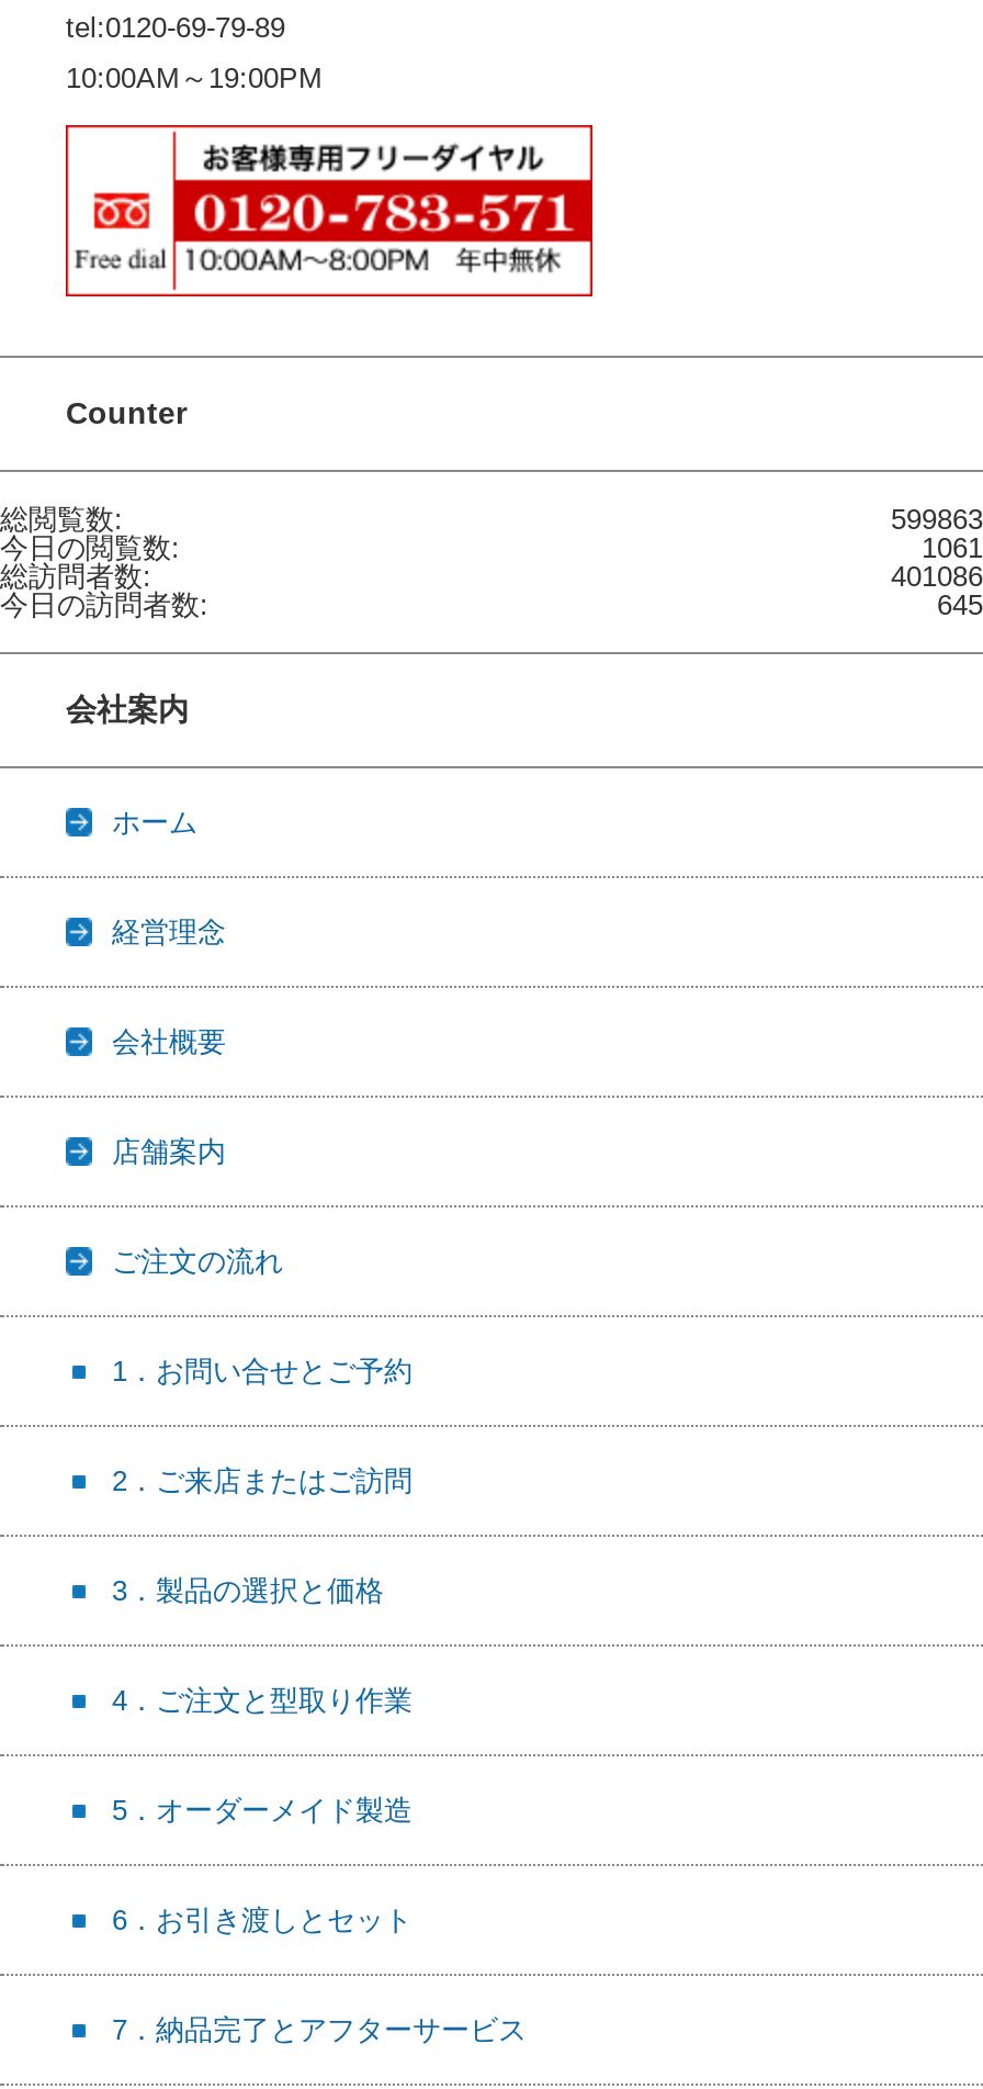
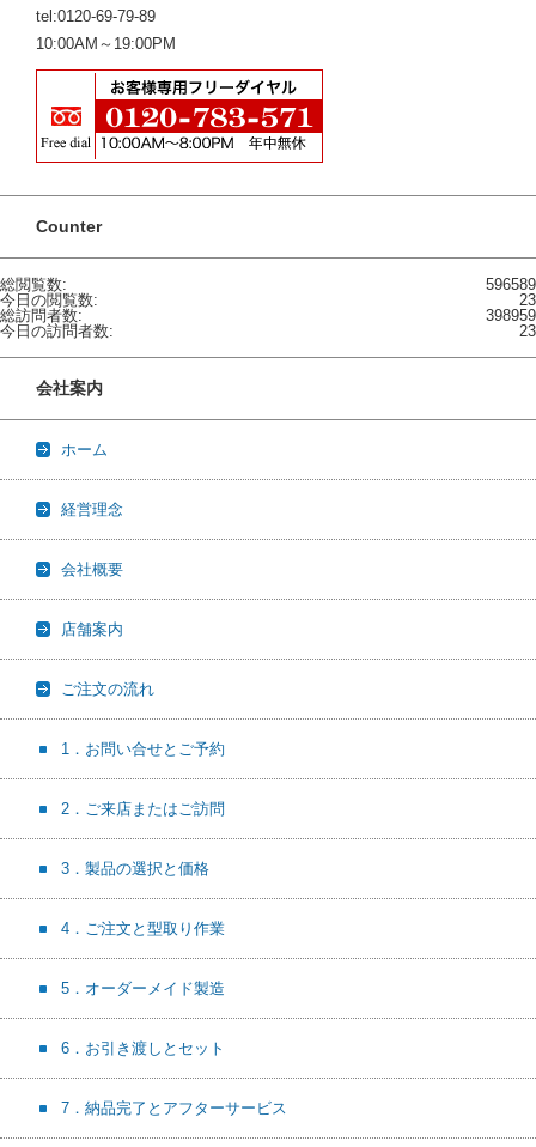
[891,502,983,535] 599863 -> [486,275,536,293] 596589
[922,531,983,564] 1061 -> [519,291,536,309] 23
[891,559,983,592] 401086 -> [486,306,536,324] 398959
[937,588,983,621] 645 -> [519,322,536,340] 23

